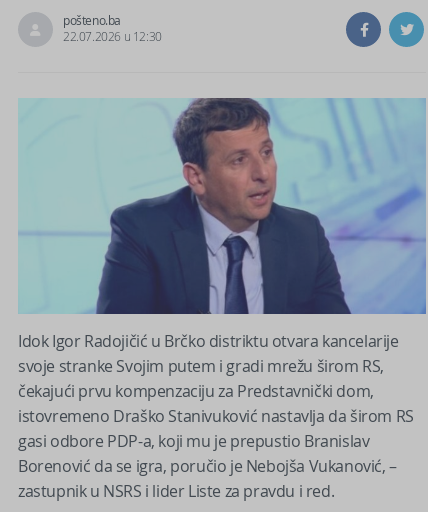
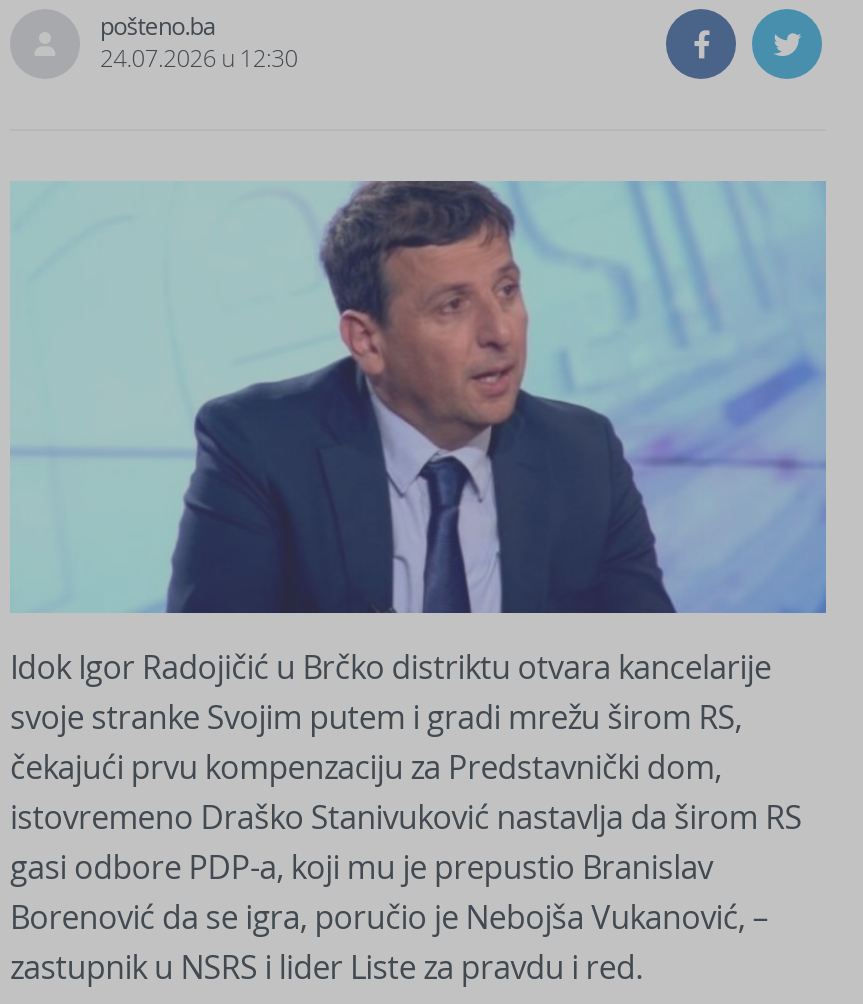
[63,28,162,44] 22.07.2026 u 12:30 -> [100,41,298,73] 24.07.2026 u 12:30

